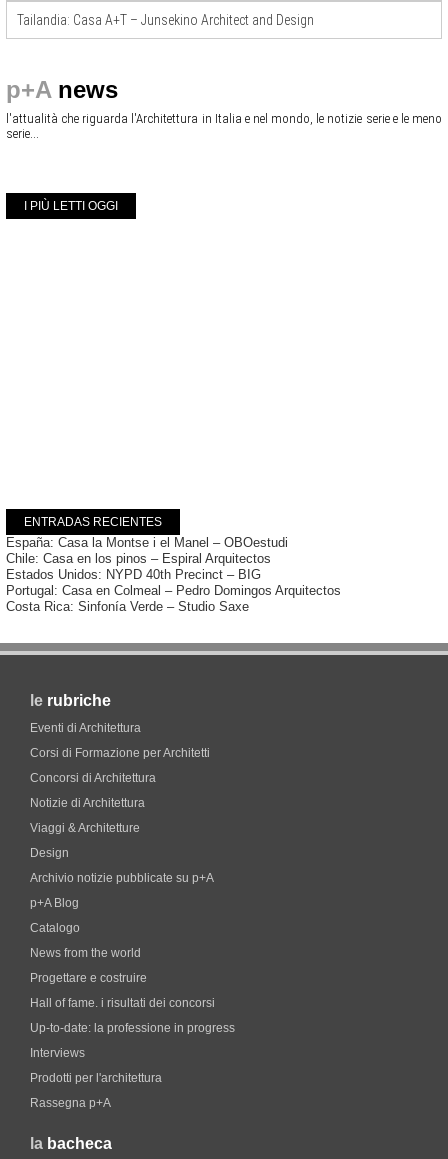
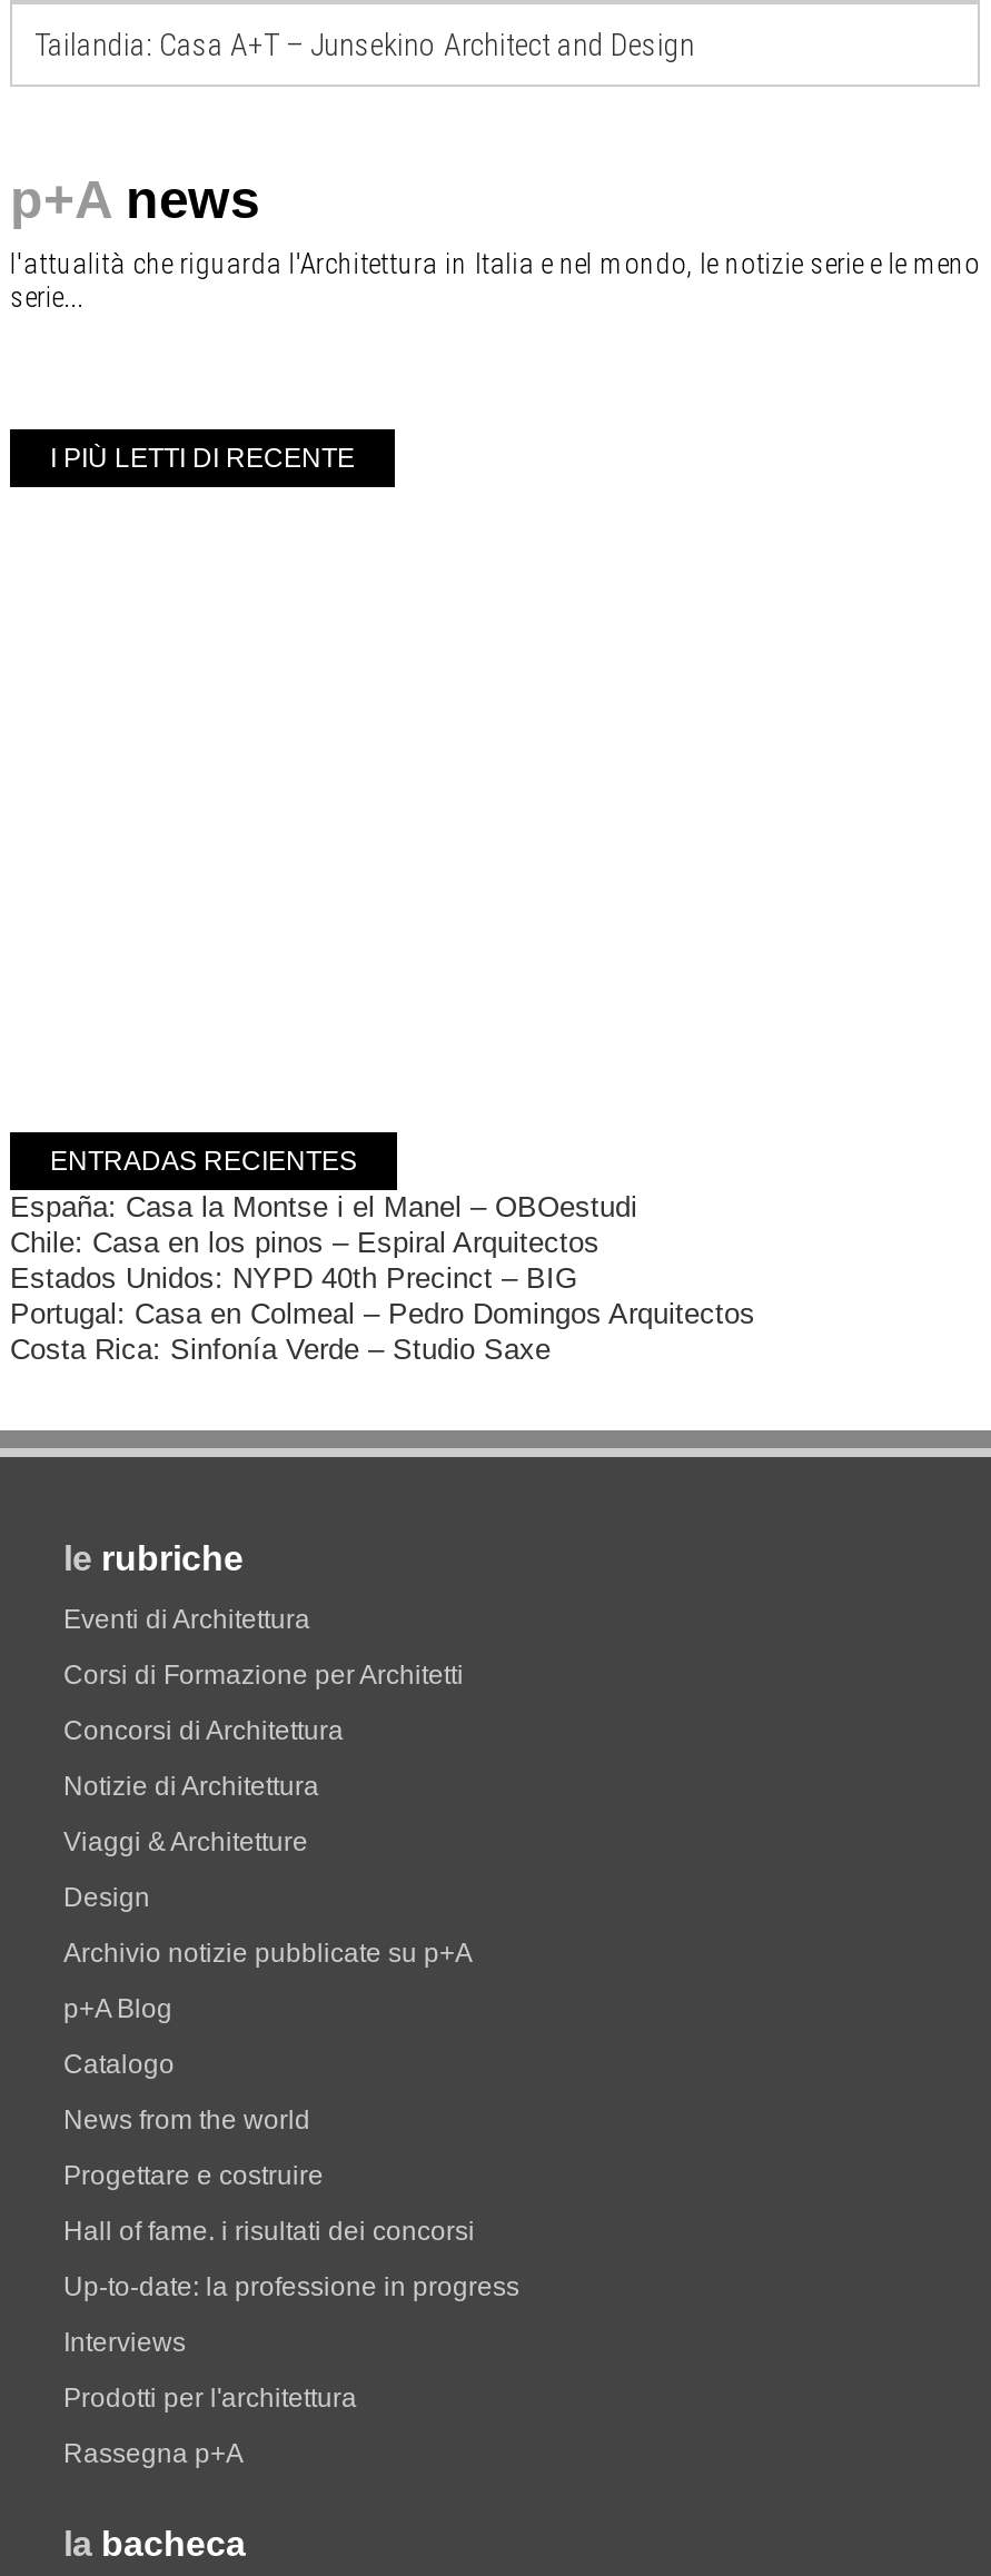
[24,199,118,213] I PIÙ LETTI OGGI -> [50,443,355,474] I PIÙ LETTI DI RECENTE

